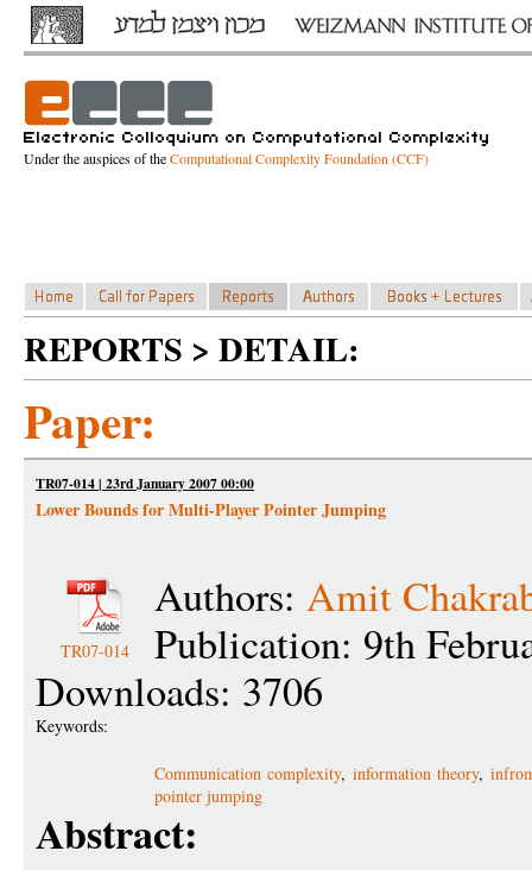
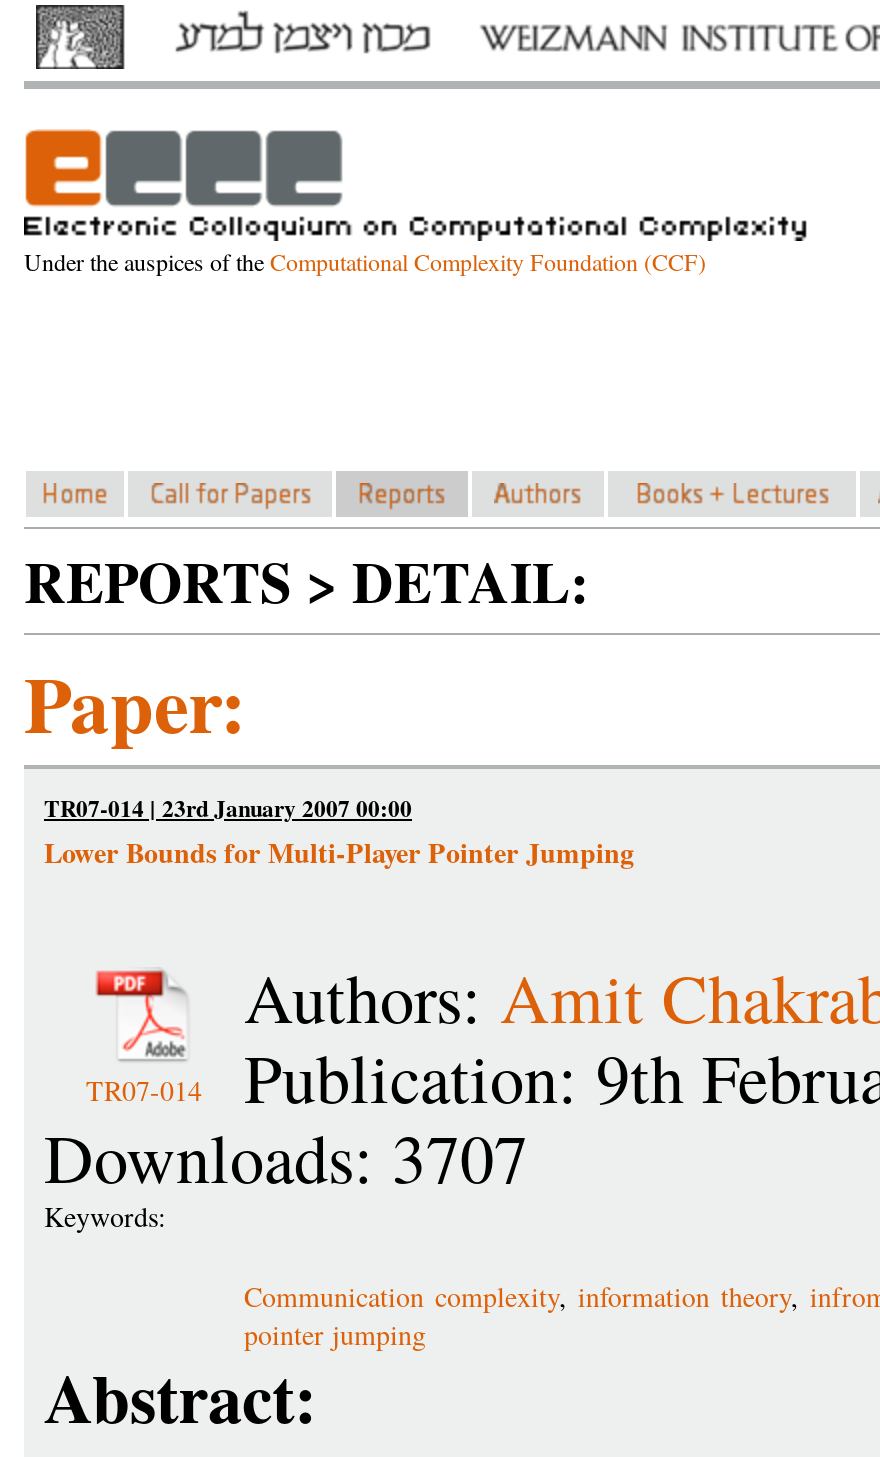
[36,663,323,718] Downloads: 3706 -> [44,1111,528,1203] Downloads: 3707

